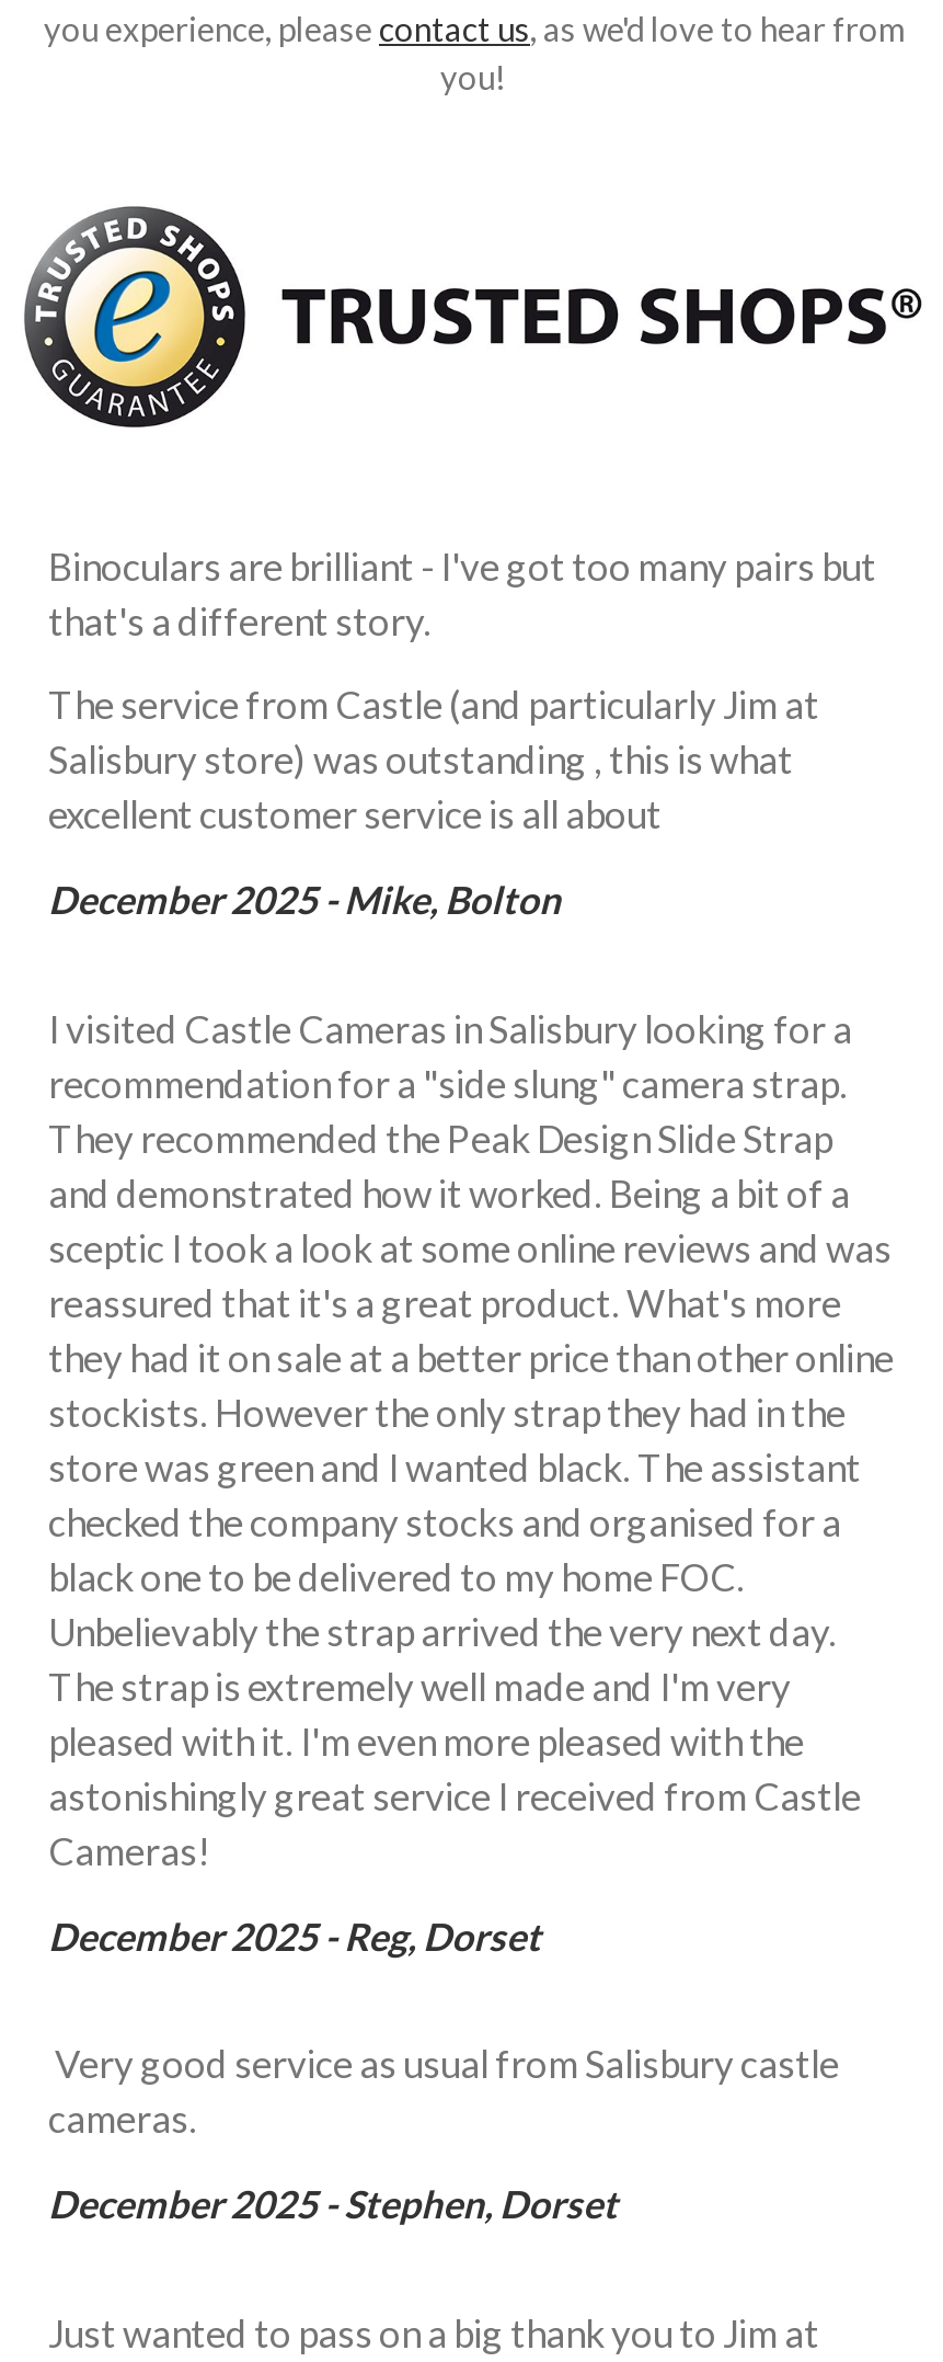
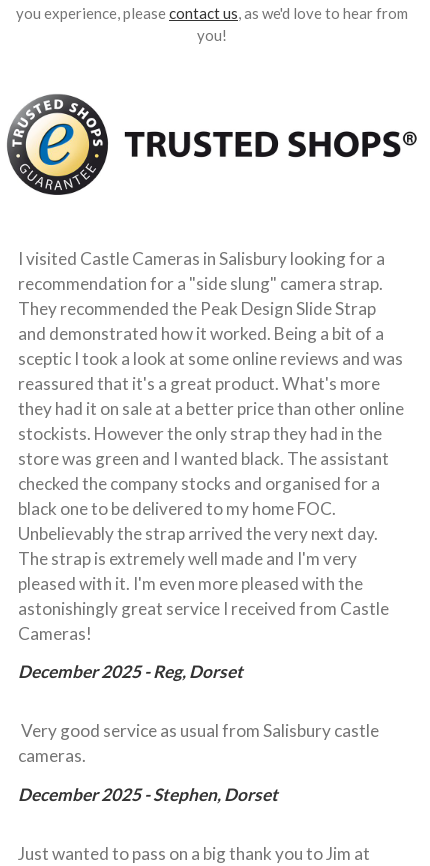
[48,543,876,923] Binoculars are brilliant - I've got too many pairs but | that's a different story. | The service from Castle (and particularly Jim at | Salisbury store) was outstanding , this is what | excellent customer service is all about | December 2025 - Mike, Bolton -> none

